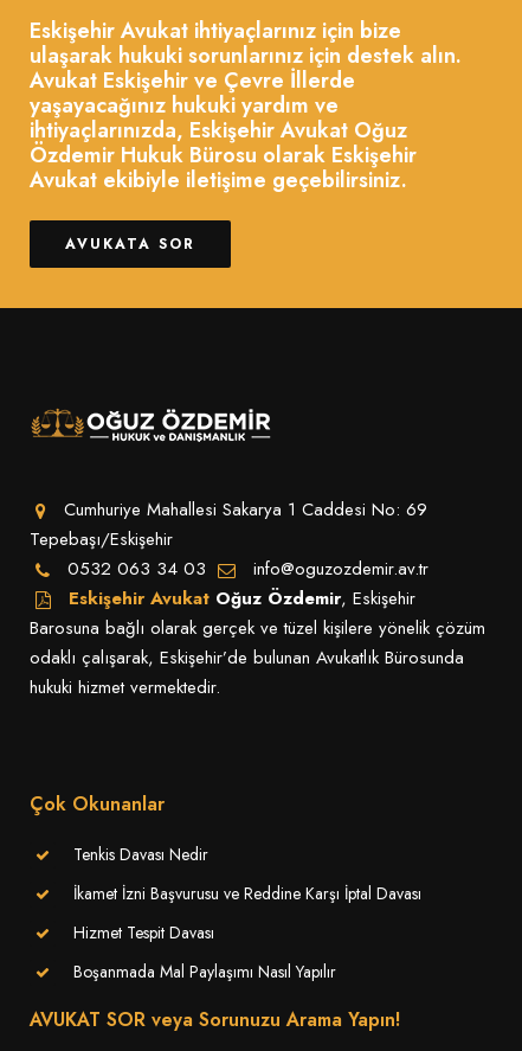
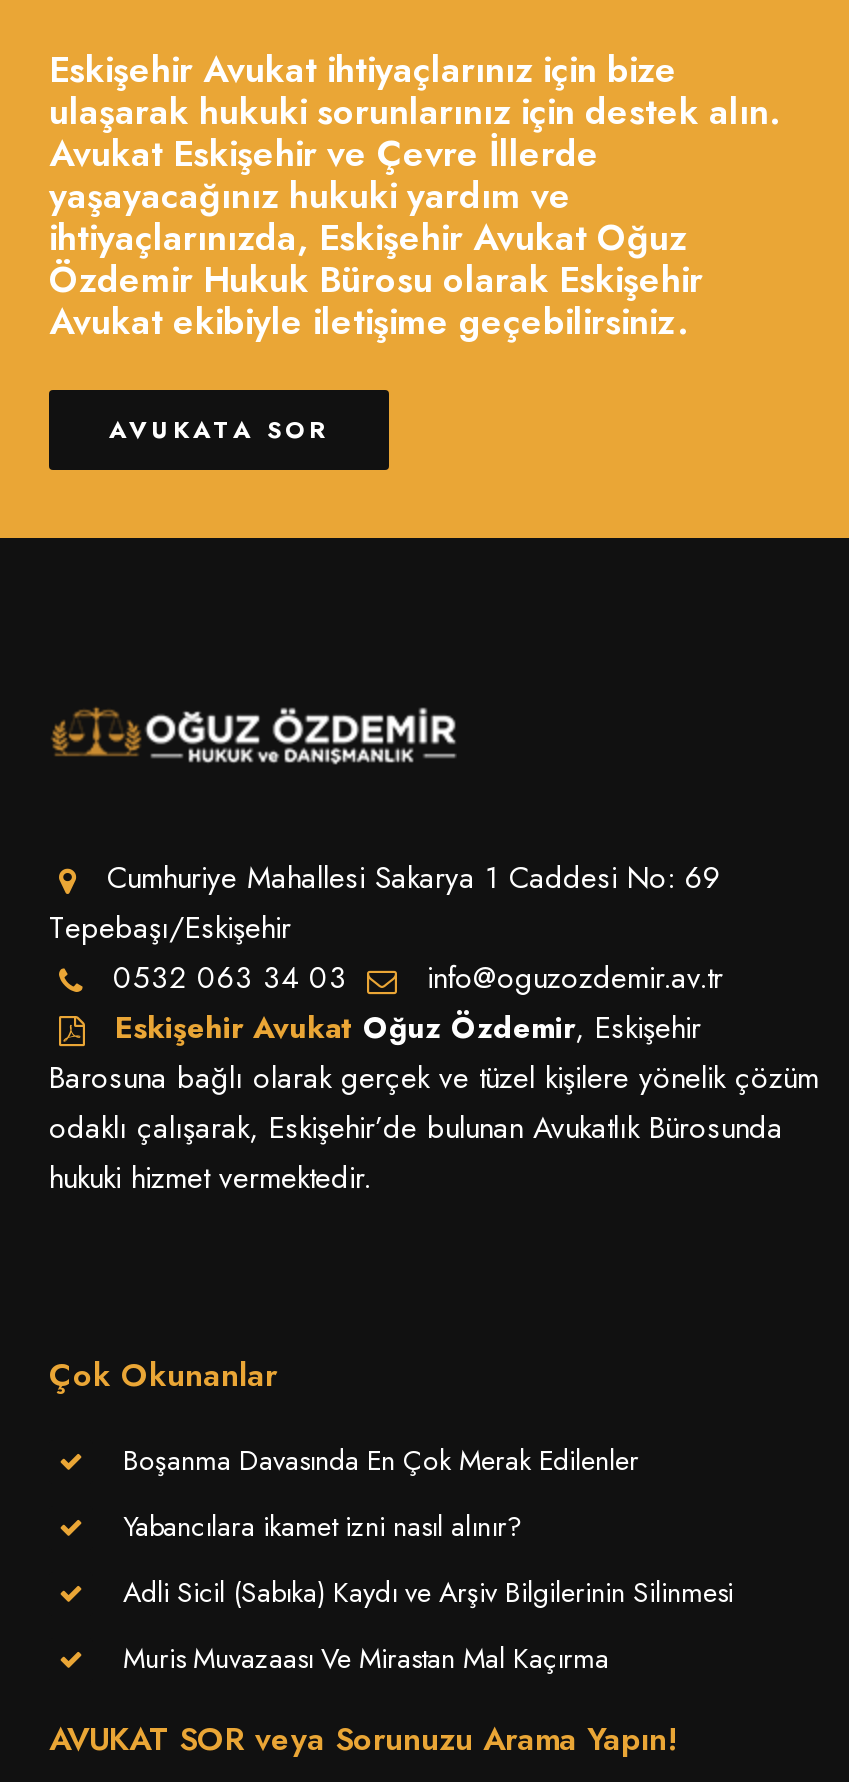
[73,842,208,866] Tenkis Davası Nedir -> [123,1440,639,1480] Boşanma Davasında En Çok Merak Edilenler
[73,882,421,905] İkamet İzni Başvurusu ve Reddine Karşı İptal Davası -> [123,1506,523,1546] Yabancılara ikamet izni nasıl alınır?
[73,921,214,944] Hizmet Tespit Davası -> [123,1572,733,1612] Adli Sicil (Sabıka) Kaydı ve Arşiv Bilgilerinin Silinmesi
[73,960,336,983] Boşanmada Mal Paylaşımı Nasıl Yapılır -> [123,1638,609,1678] Muris Muvazaası Ve Mirastan Mal Kaçırma

